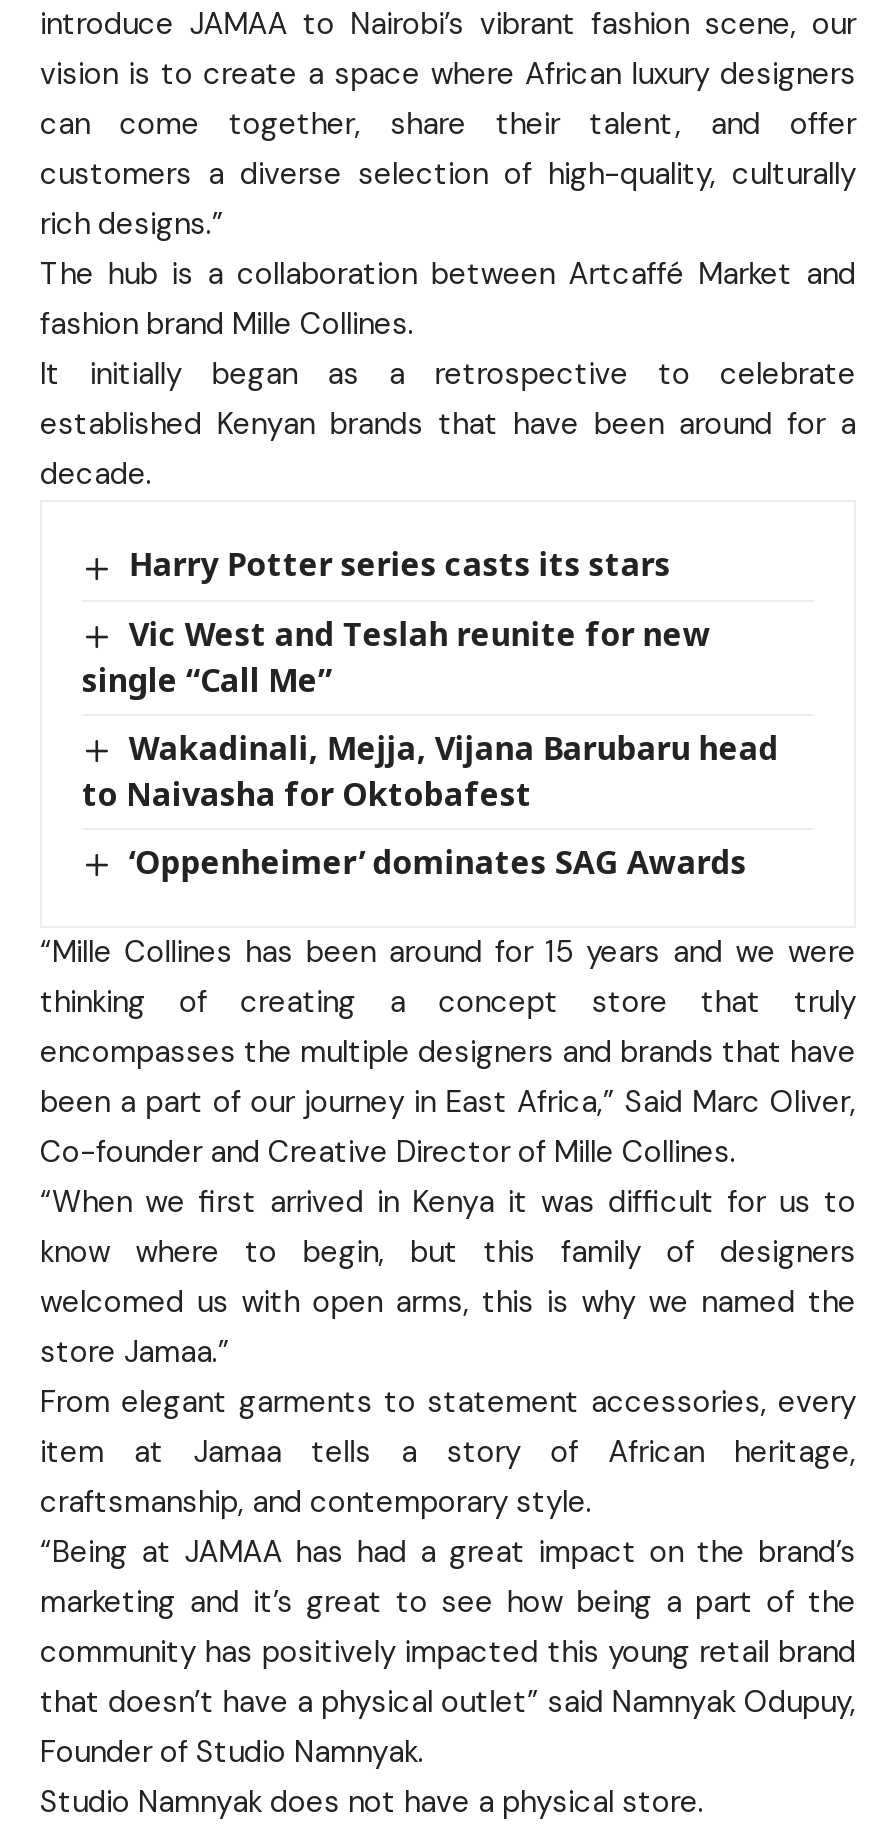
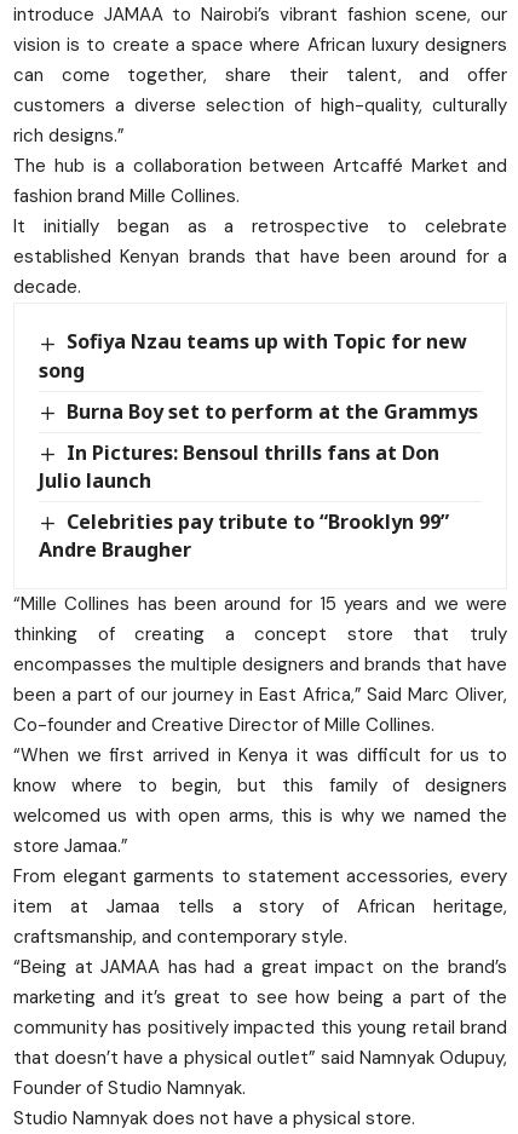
[129,543,671,587] Harry Potter series casts its stars -> [39,328,468,383] Sofiya Nzau teams up with Topic for new | song
[82,611,711,701] Vic West and Teslah reunite for new | single “Call Me” -> [67,398,479,424] Burna Boy set to perform at the Grammys
[82,725,779,816] Wakadinali, Mejja, Vijana Barubaru head | to Naivasha for Oktobafest -> [39,439,440,494] In Pictures: Bensoul thrills fans at Don | Julio launch
[129,840,747,884] ‘Oppenheimer’ dominates SAG Awards -> [39,508,449,563] Celebrities pay tribute to “Brooklyn 99” | Andre Braugher

